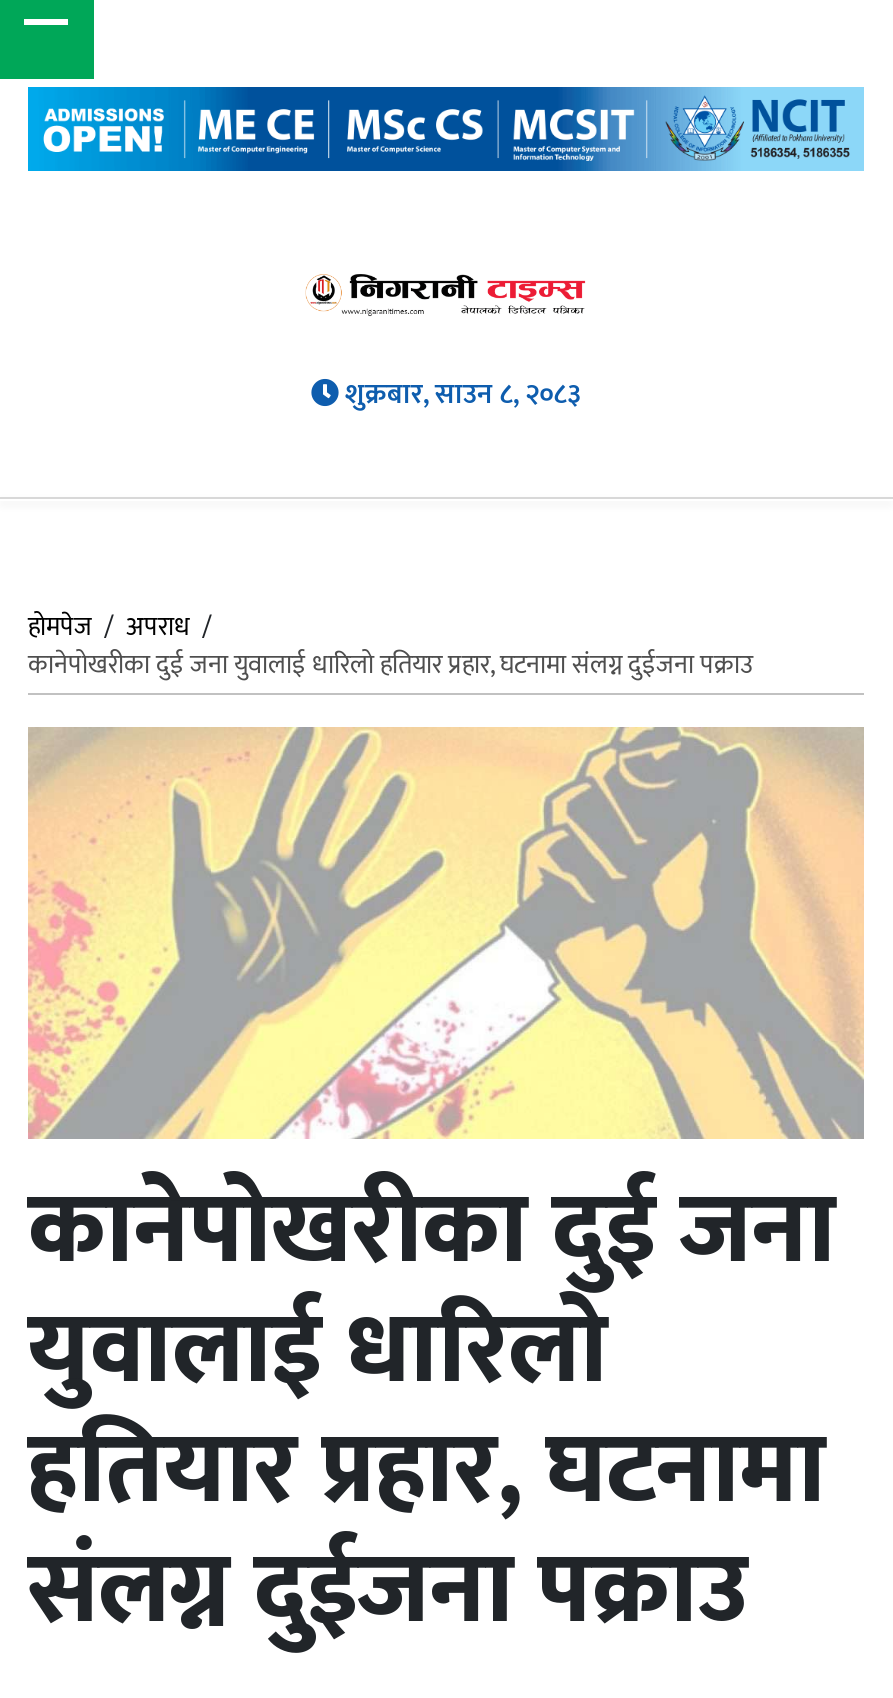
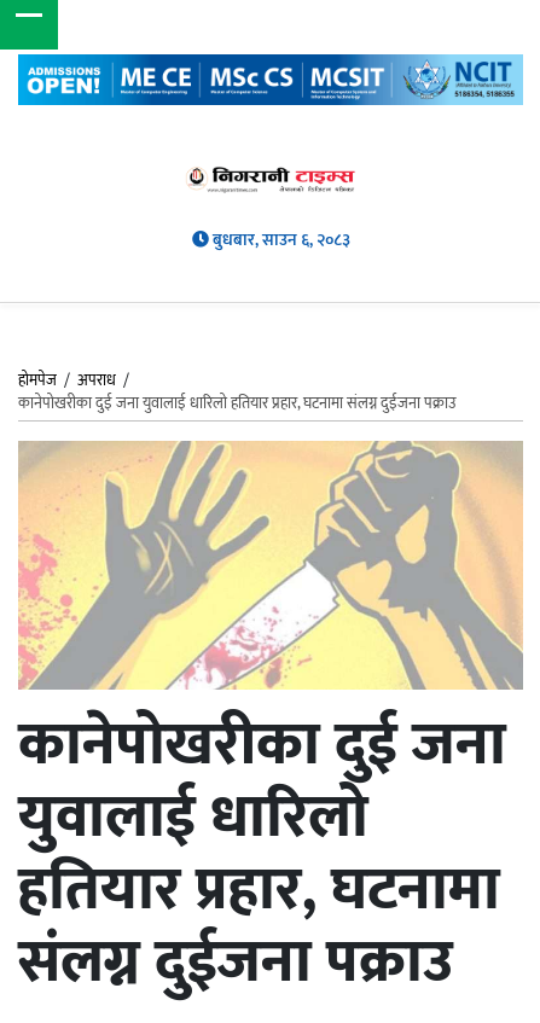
[345,371,581,417] शुक्रबार, साउन ८, २०८३ -> [212,226,350,253] बुधबार, साउन ६, २०८३

